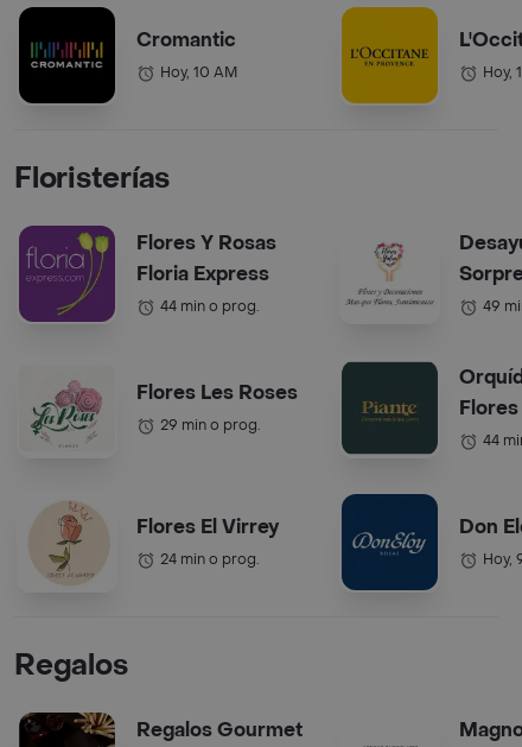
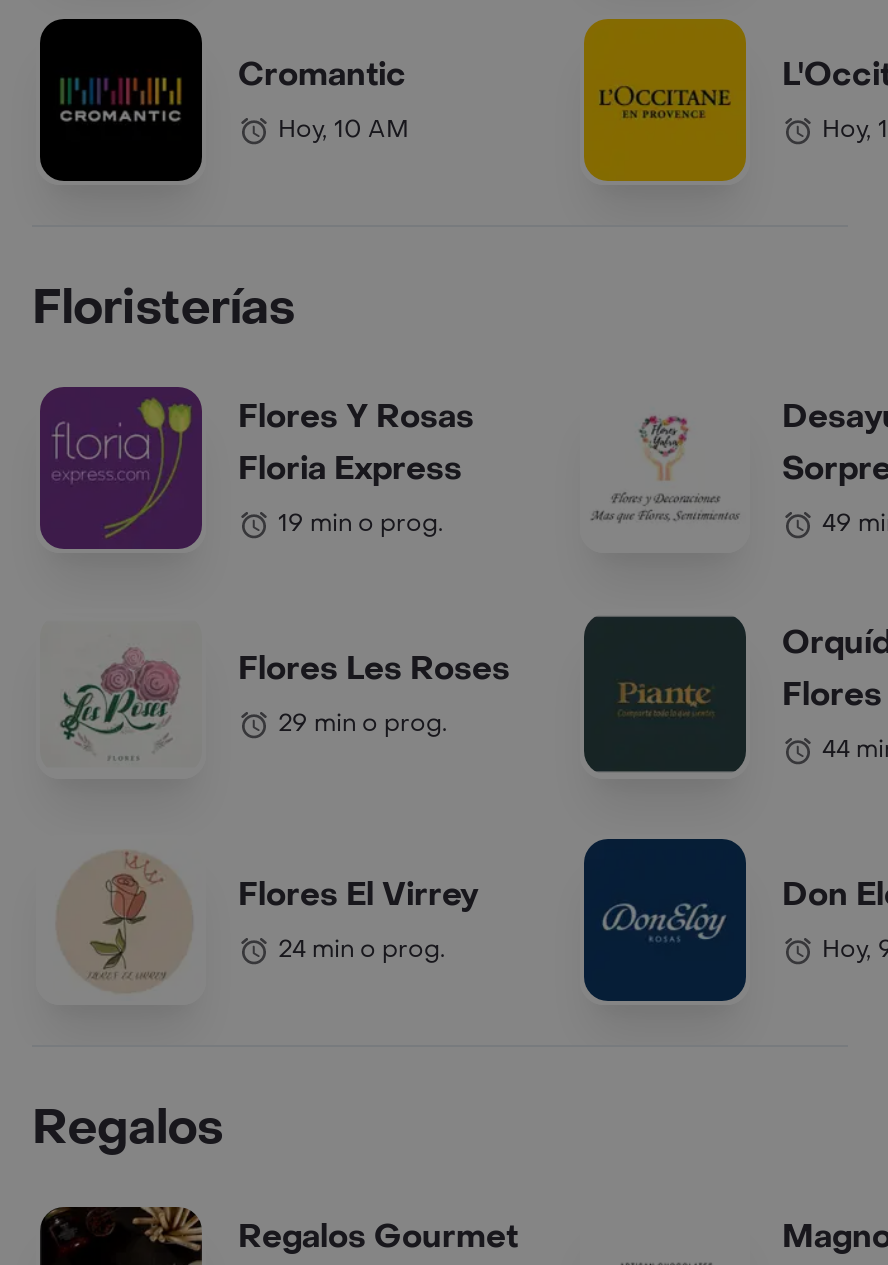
[160,297,260,316] 44 min o prog. -> [278,507,444,539] 19 min o prog.

